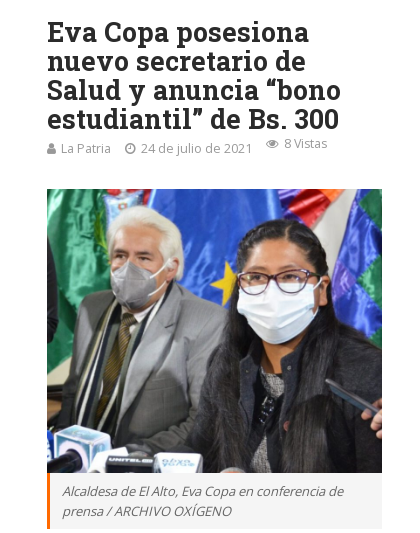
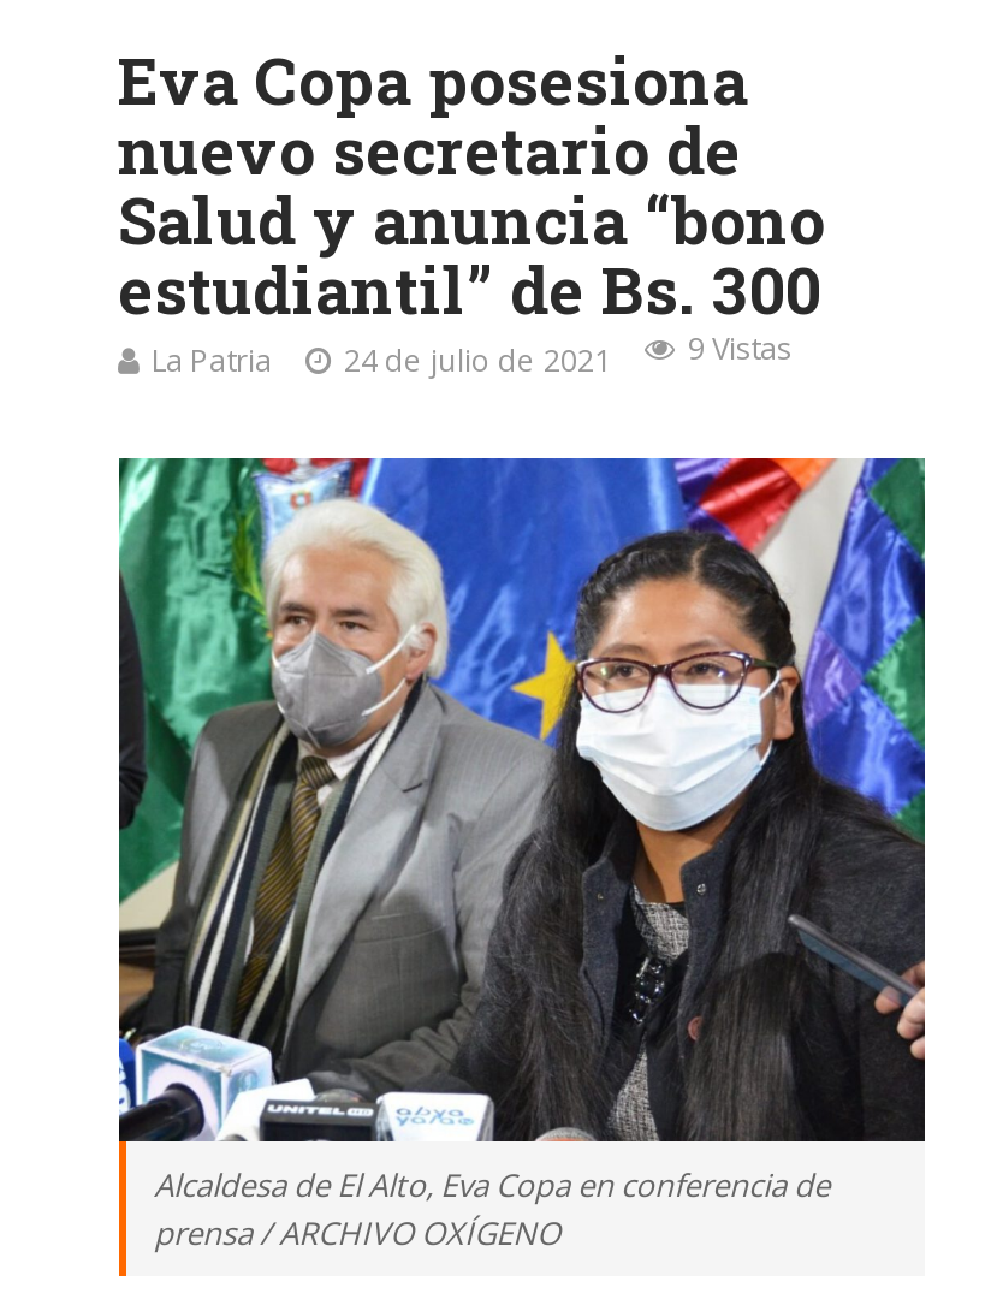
[60,135,326,157] La Patria 24 de julio de 2021 8 Vistas -> [152,328,791,381] La Patria 24 de julio de 2021 9 Vistas

